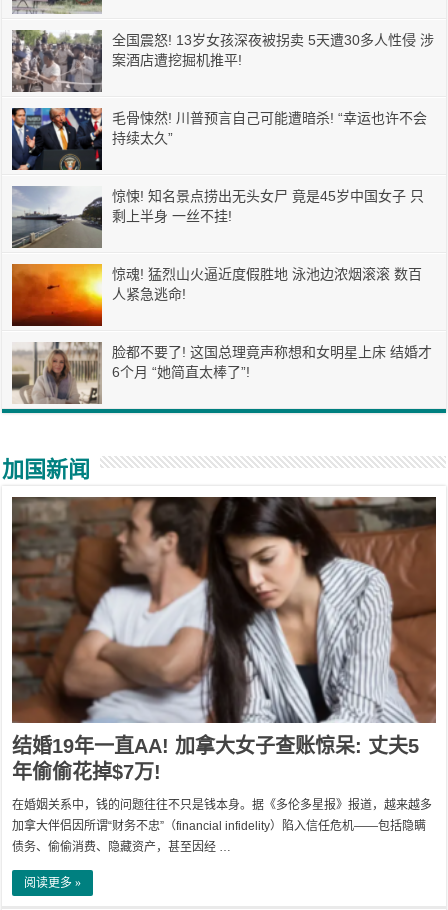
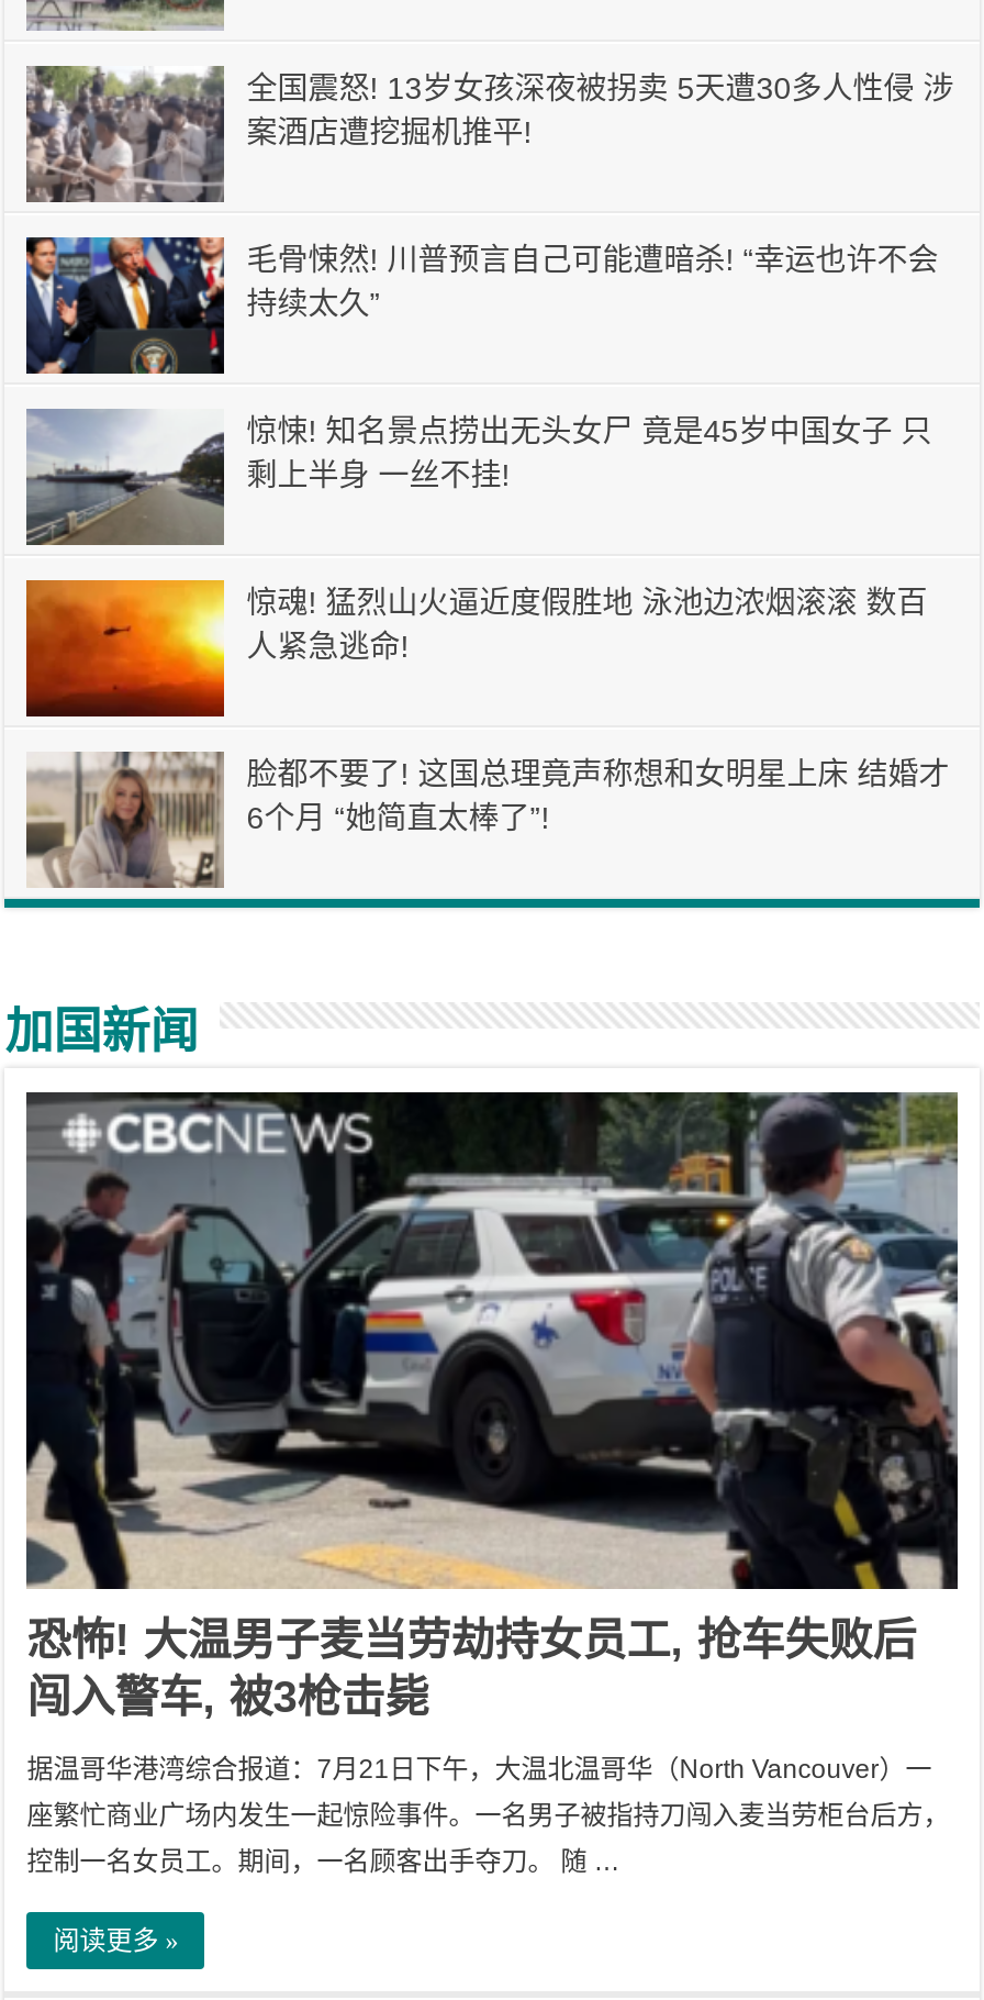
[11,496,437,783] [image] | 结婚19年一直AA! 加拿大女子查账惊呆: 丈夫5 | 年偷偷花掉$7万! -> [24,1090,960,1720] [image] | 恐怖! 大温男子麦当劳劫持女员工, 抢车失败后 | 闯入警车, 被3枪击毙
[12,798,432,812] 在婚姻关系中，钱的问题往往不只是钱本身。据《多伦多星报》报道，越来越多 -> [27,1753,932,1784] 据温哥华港湾综合报道：7月21日下午，大温北温哥华（North Vancouver）一
[12,819,426,833] 加拿大伴侣因所谓“财务不忠”（financial infidelity）陷入信任危机——包括隐瞒 -> [27,1800,949,1830] 座繁忙商业广场内发生一起惊险事件。一名男子被指持刀闯入麦当劳柜台后方，
[12,840,231,854] 债务、偷偷消费、隐藏资产，甚至因经 … -> [27,1846,620,1876] 控制一名女员工。期间，一名顾客出手夺刀。 随 …

